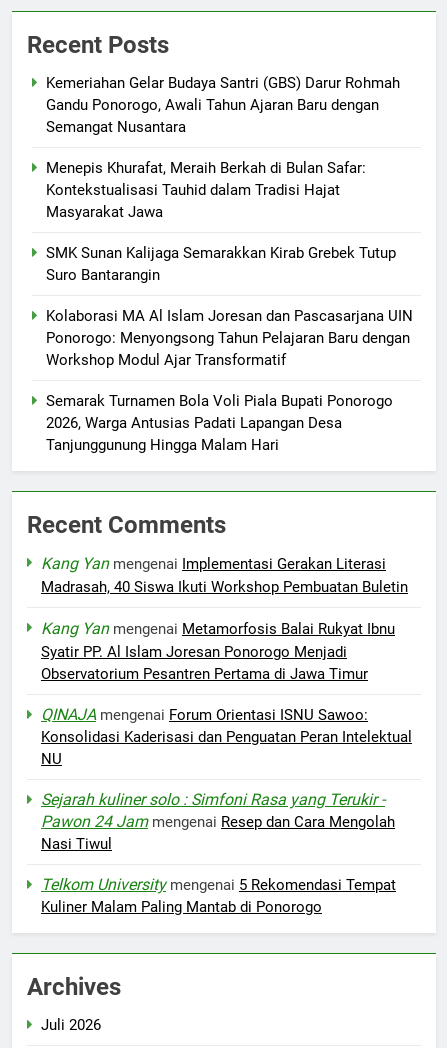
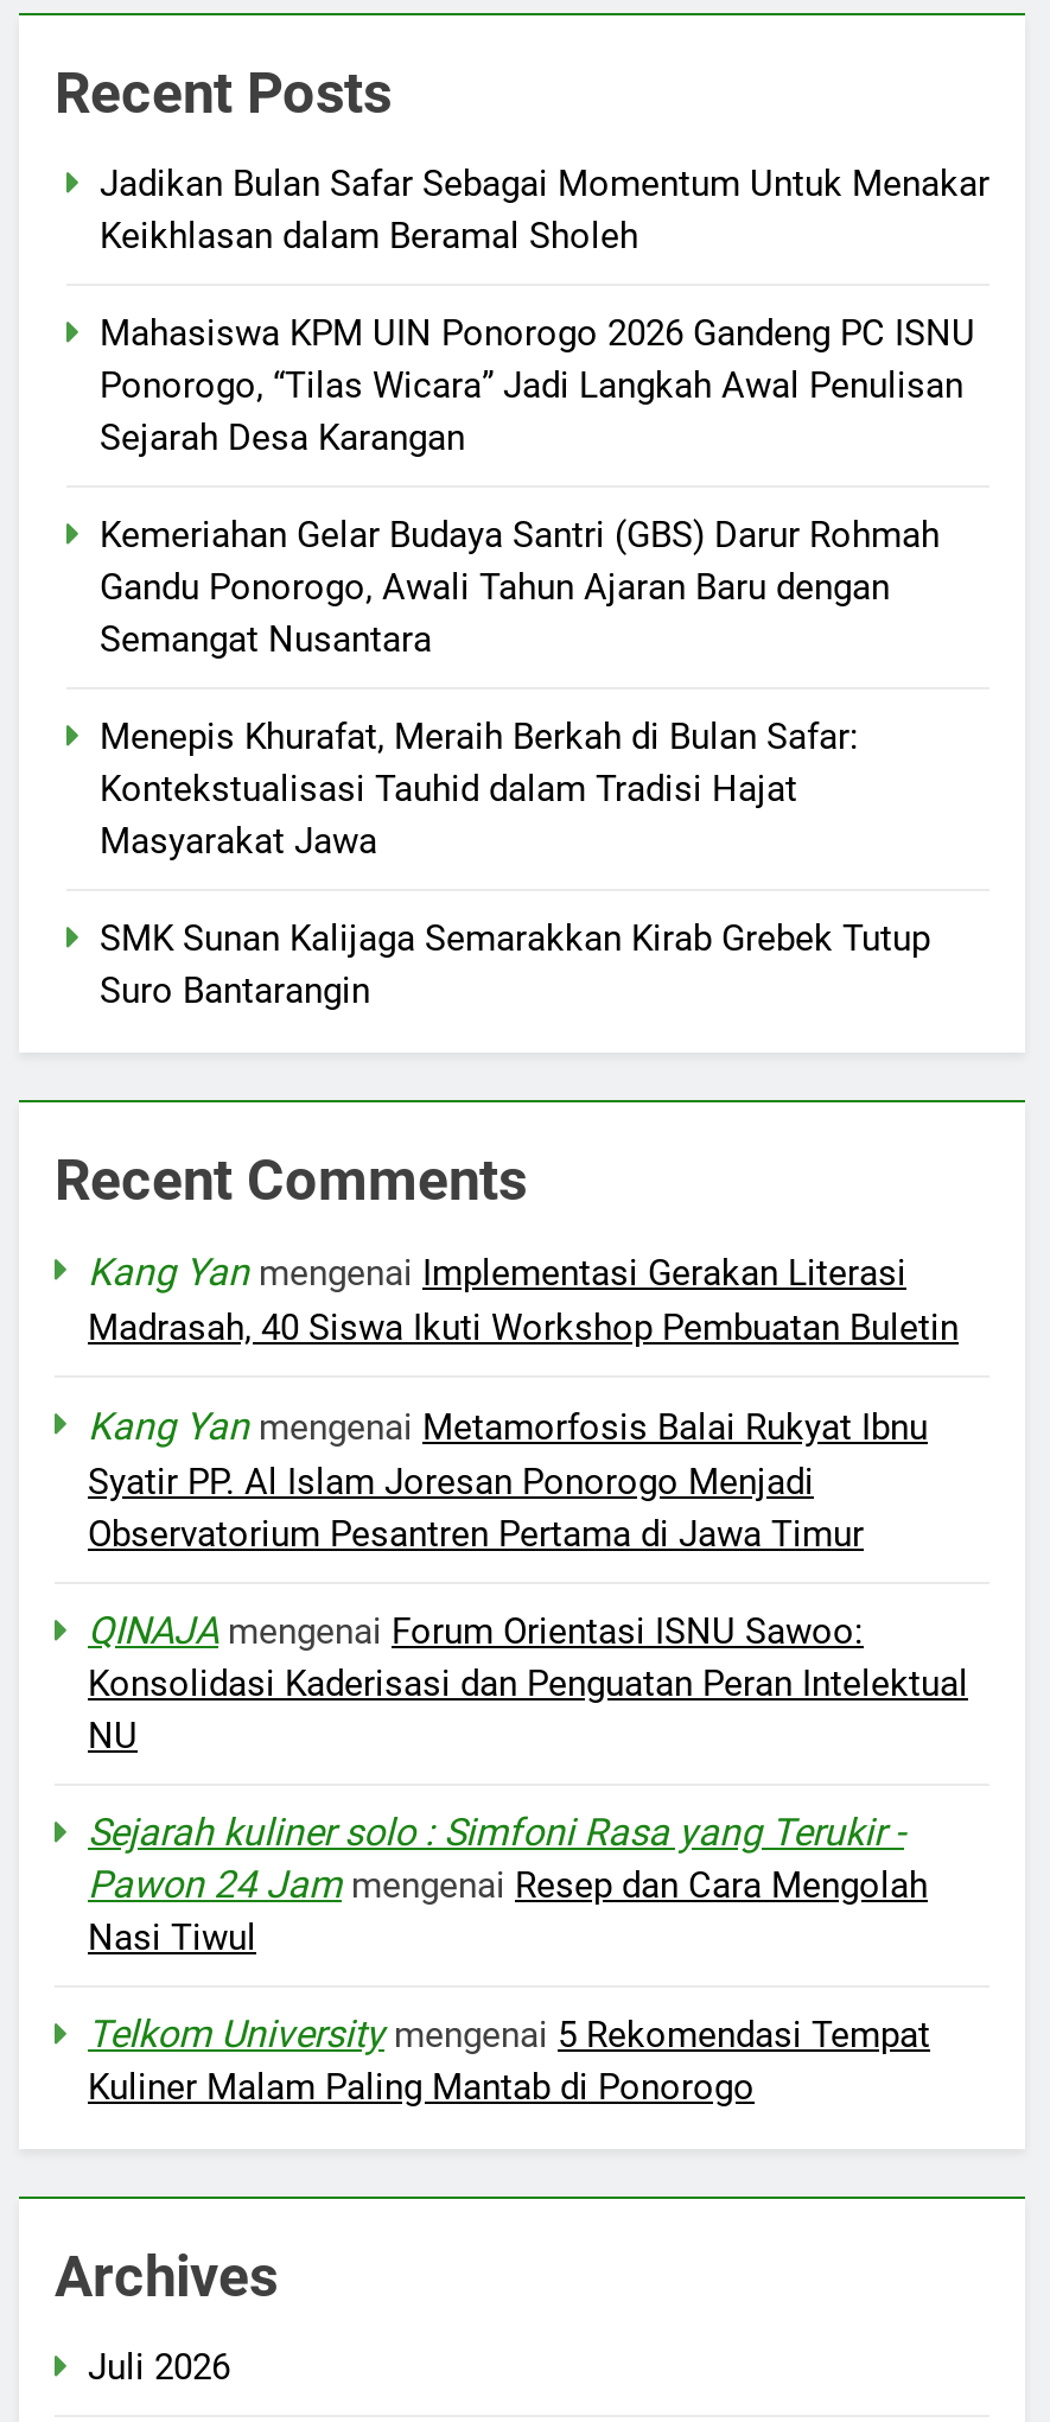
none -> [100,162,989,458] Jadikan Bulan Safar Sebagai Momentum Untuk Menakar | Keikhlasan dalam Beramal Sholeh | Mahasiswa KPM UIN Ponorogo 2026 Gandeng PC ISNU | Ponorogo, “Tilas Wicara” Jadi Langkah Awal Penulisan | Sejarah Desa Karangan
moved [46,74,400,284] -> [100,513,940,1011]: Kemeriahan Gelar Budaya Santri (GBS) Darur Rohmah | Gandu Ponorogo, Awali Tahun Ajaran Baru dengan | Semangat Nusantara | Menepis Khurafat, Meraih Berkah di Bulan Safar: | Kontekstualisasi Tauhid dalam Tradisi Hajat | Masyarakat Jawa | SMK Sunan Kalijaga Semarakkan Kirab Grebek Tutup | Suro Bantarangin
[46,307,413,454] Kolaborasi MA Al Islam Joresan dan Pascasarjana UIN | Ponorogo: Menyongsong Tahun Pelajaran Baru dengan | Workshop Modul Ajar Transformatif | Semarak Turnamen Bola Voli Piala Bupati Ponorogo | 2026, Warga Antusias Padati Lapangan Desa | Tanjunggunung Hingga Malam Hari -> none

